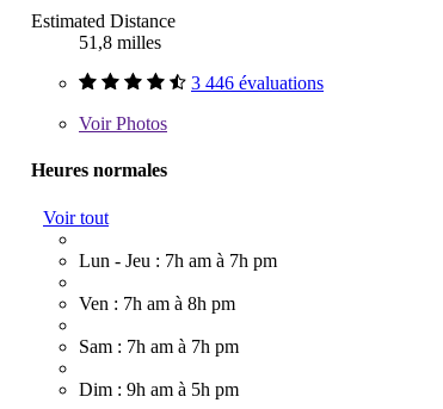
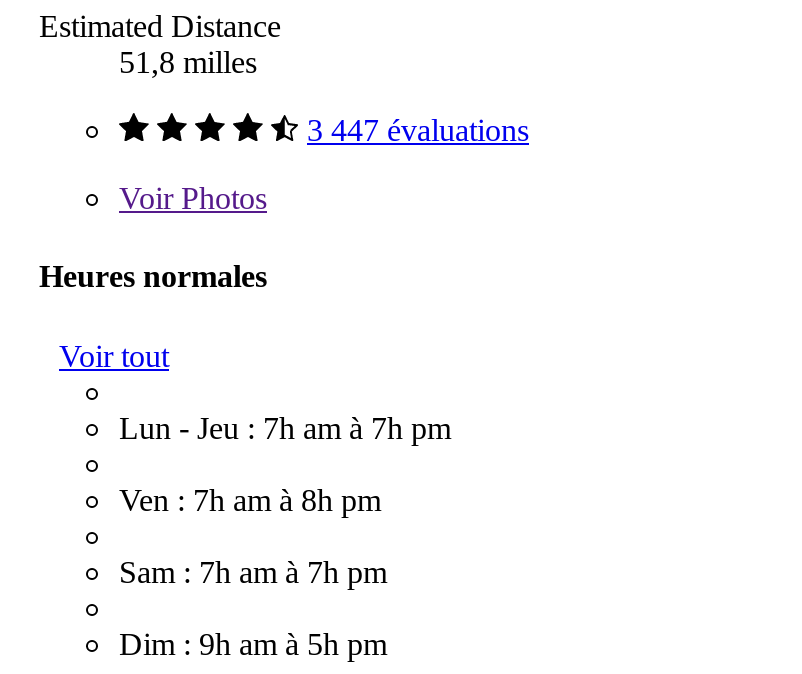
[191,73,324,93] 3 446 évaluations -> [307,113,529,147] 3 447 évaluations

